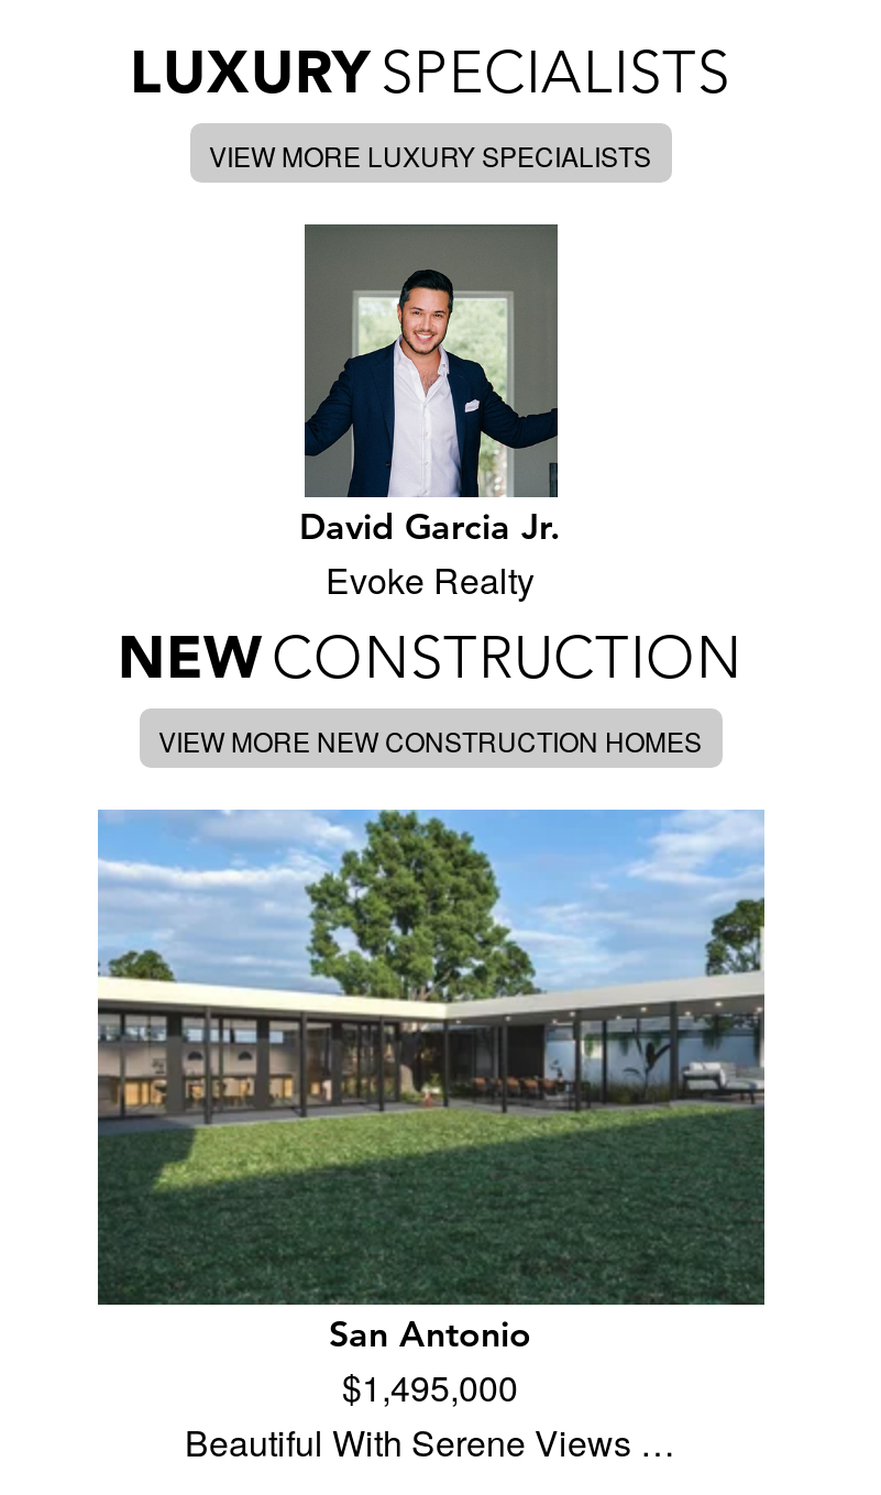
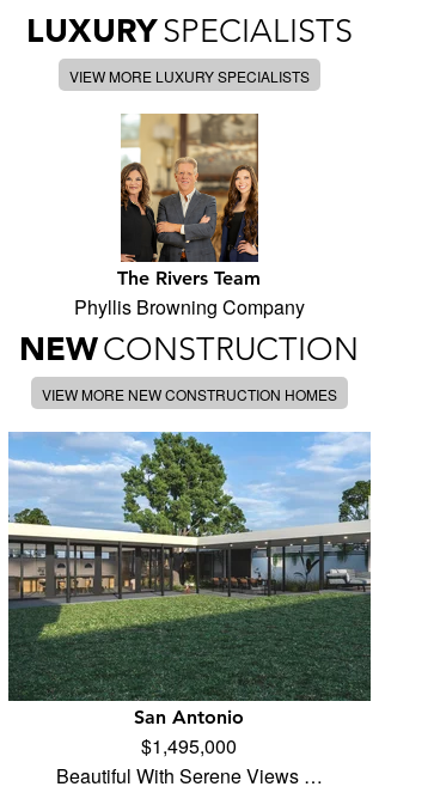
[299,222,561,606] [image] | David Garcia Jr. | Evoke Realty -> [74,112,304,321] [image] | The Rivers Team | Phyllis Browning Company

